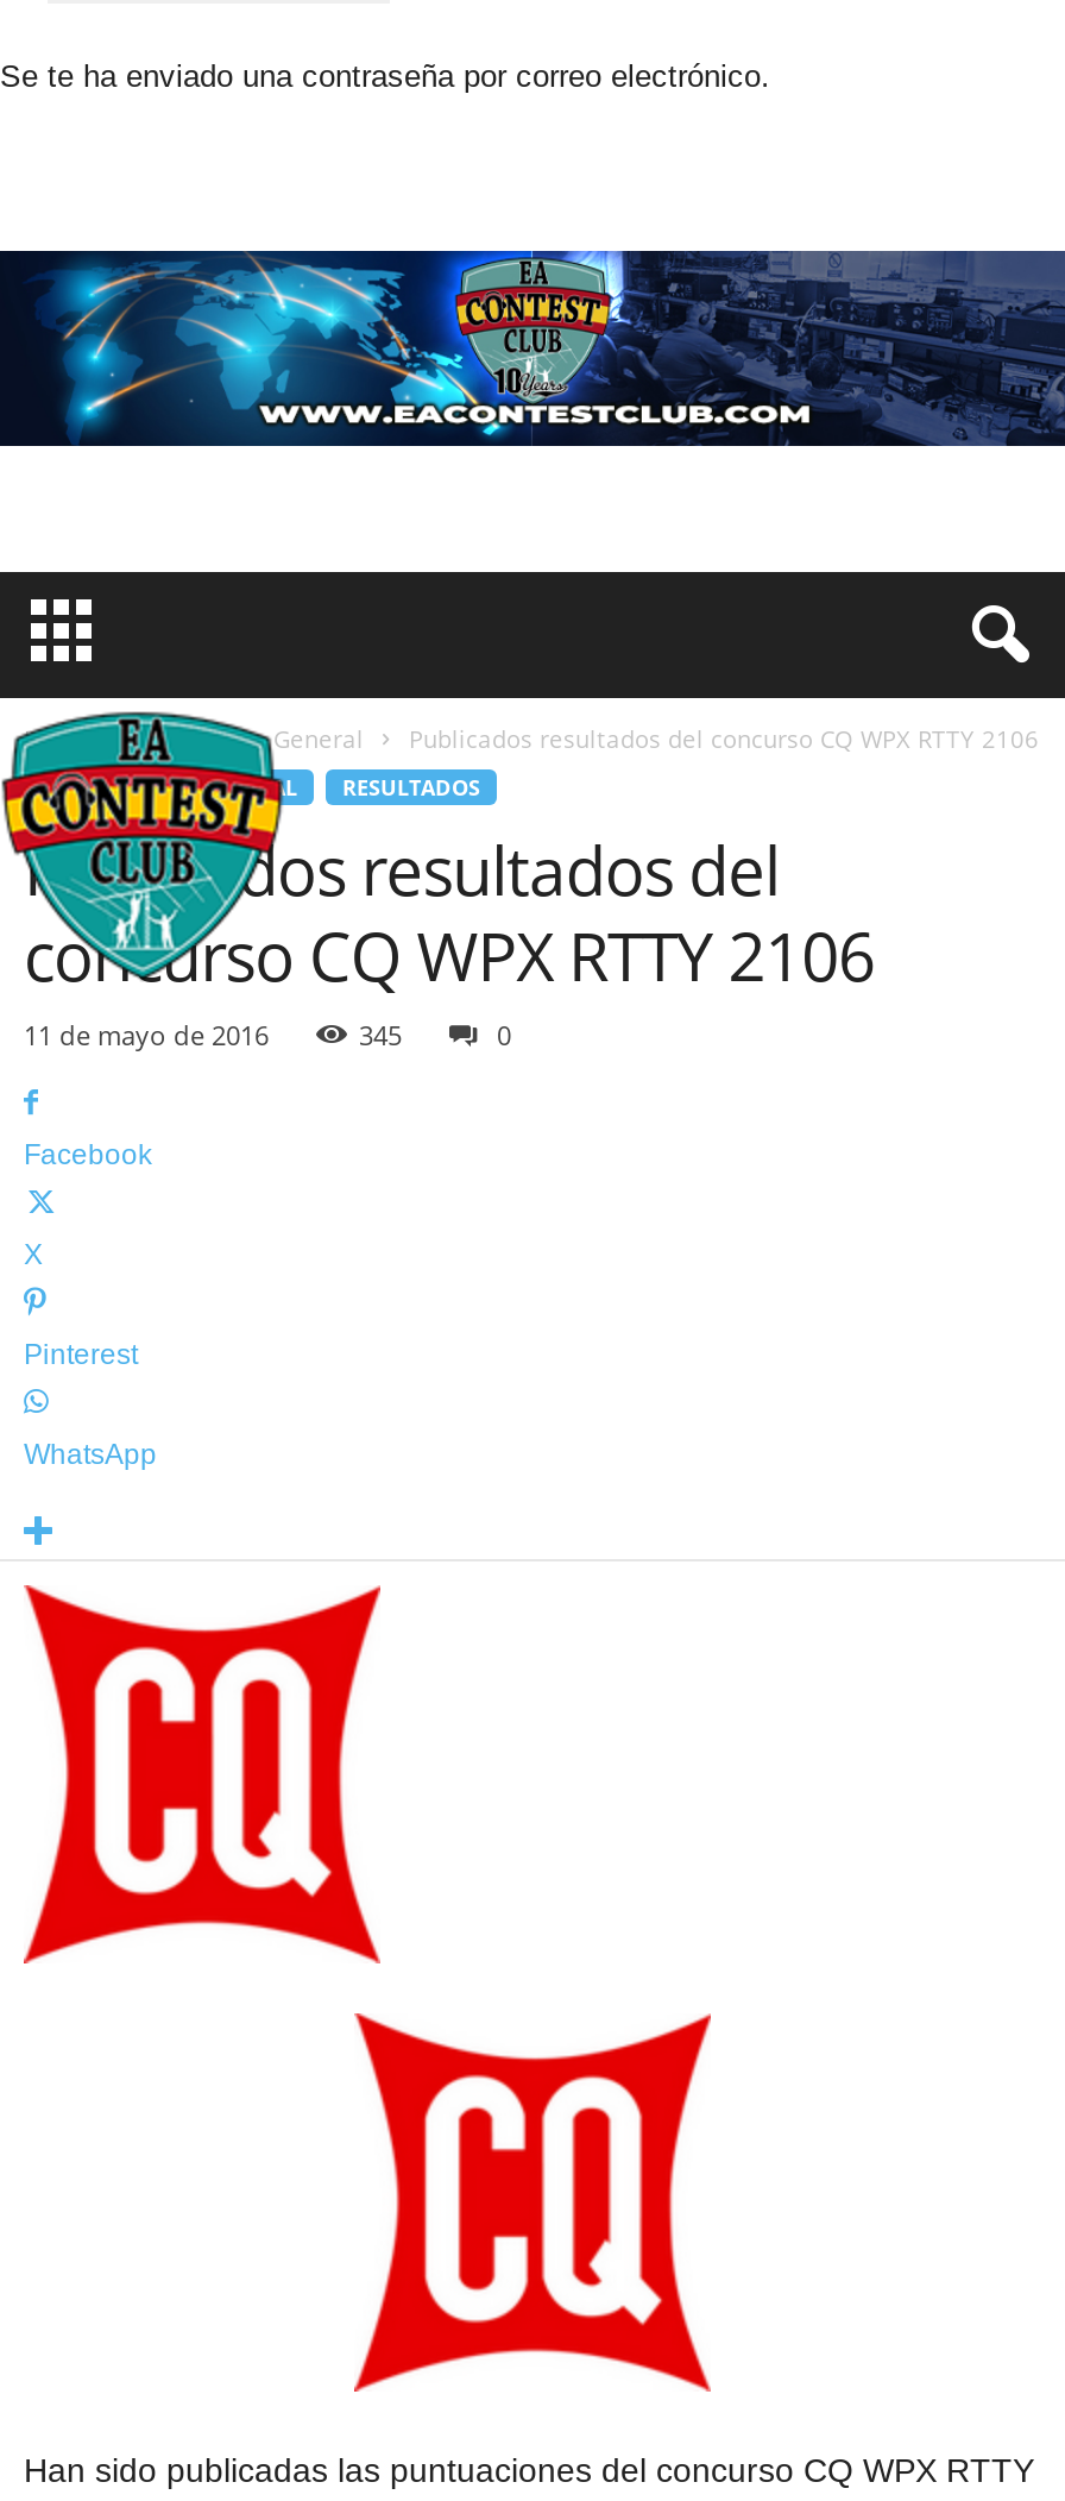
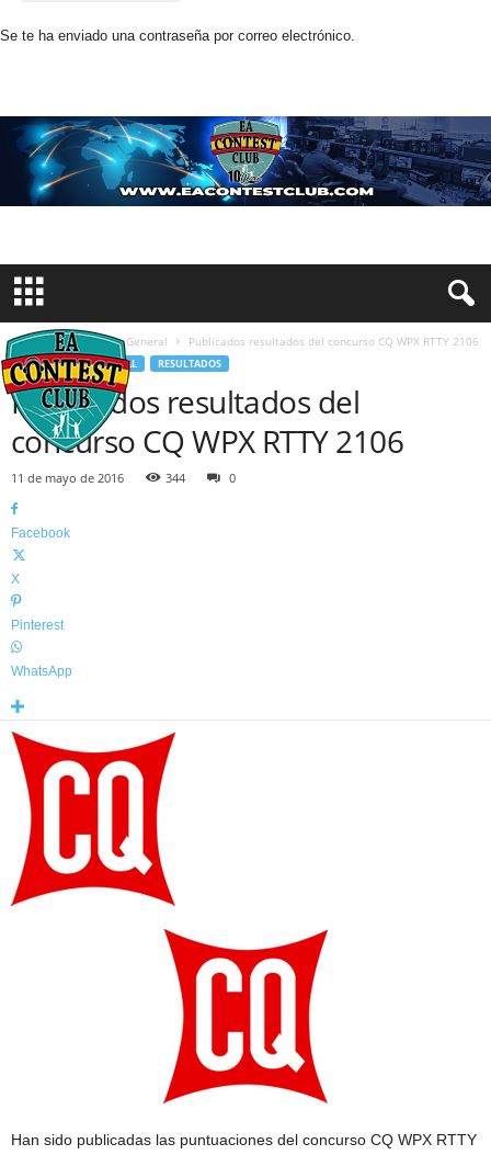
[359,1017,402,1053] 345 -> [165,470,185,486] 344

